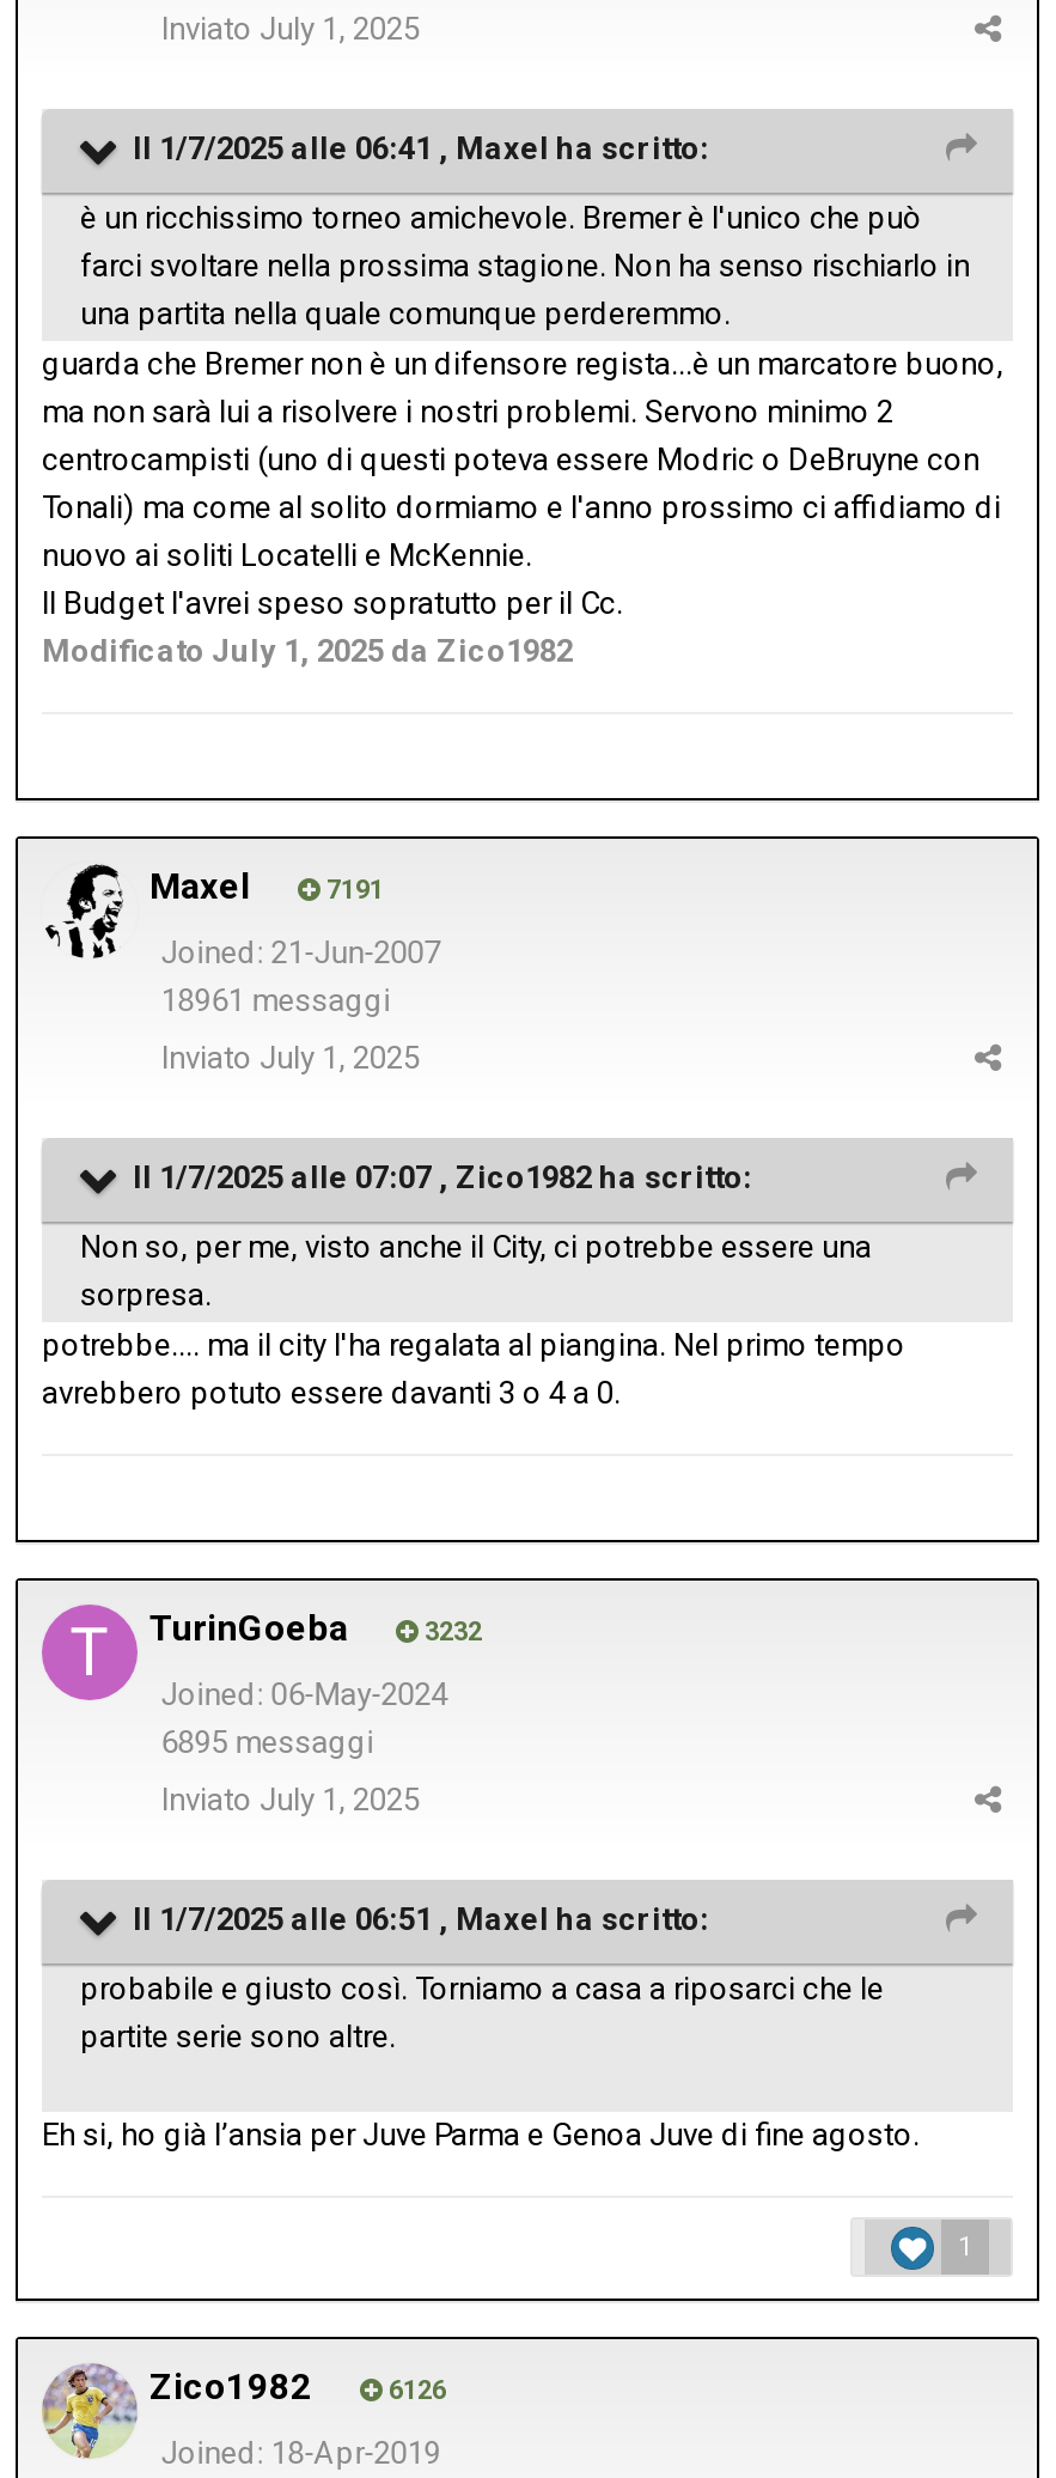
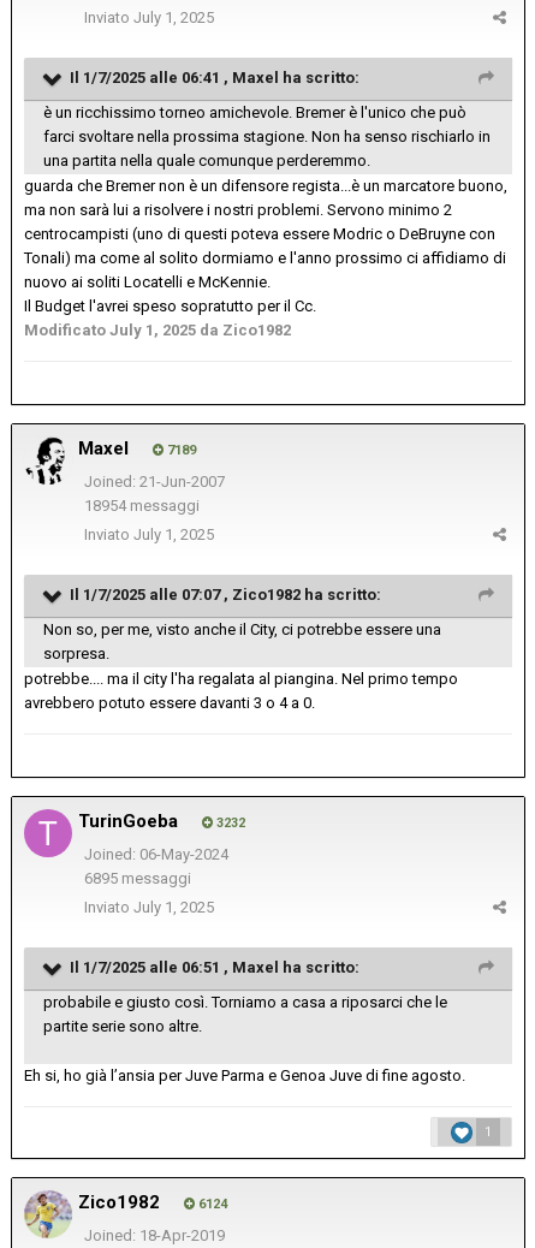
[319,874,384,905] 7191 -> [164,442,196,458] 7189
[161,982,391,1018] 18961 messaggi -> [84,497,199,515] 18954 messaggi
[381,2375,446,2406] 6126 -> [195,1196,227,1212] 6124

